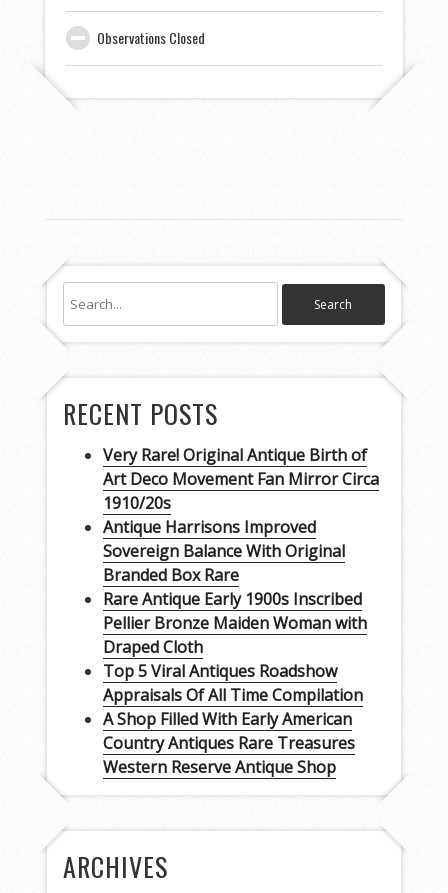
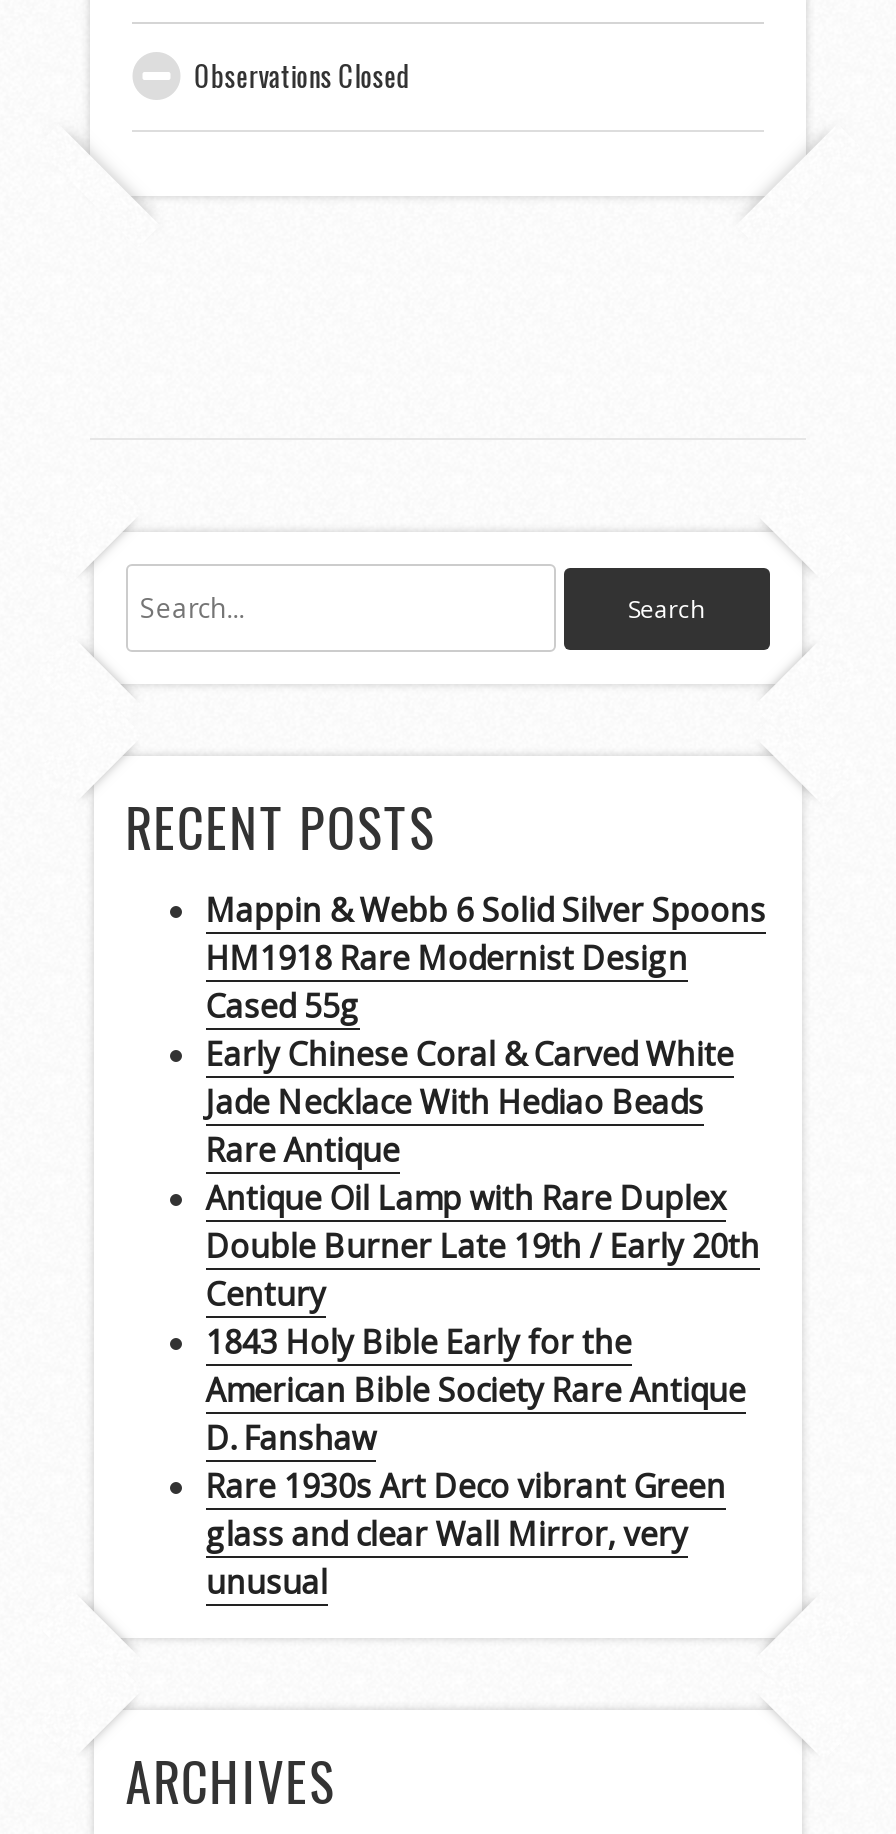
[103,444,379,778] Very Rare! Original Antique Birth of | Art Deco Movement Fan Mirror Circa | 1910/20s | Antique Harrisons Improved | Sovereign Balance With Original | Branded Box Rare | Rare Antique Early 1900s Inscribed | Pellier Bronze Maiden Woman with | Draped Cloth | Top 5 Viral Antiques Roadshow | Appraisals Of All Time Compilation | A Shop Filled With Early American | Country Antiques Rare Treasures | Western Reserve Antique Shop -> [205,888,765,1604] Mappin & Webb 6 Solid Silver Spoons | HM1918 Rare Modernist Design | Cased 55g | Early Chinese Coral & Carved White | Jade Necklace With Hediao Beads | Rare Antique | Antique Oil Lamp with Rare Duplex | Double Burner Late 19th / Early 20th | Century | 1843 Holy Bible Early for the | American Bible Society Rare Antique | D. Fanshaw | Rare 1930s Art Deco vibrant Green | glass and clear Wall Mirror, very | unusual

